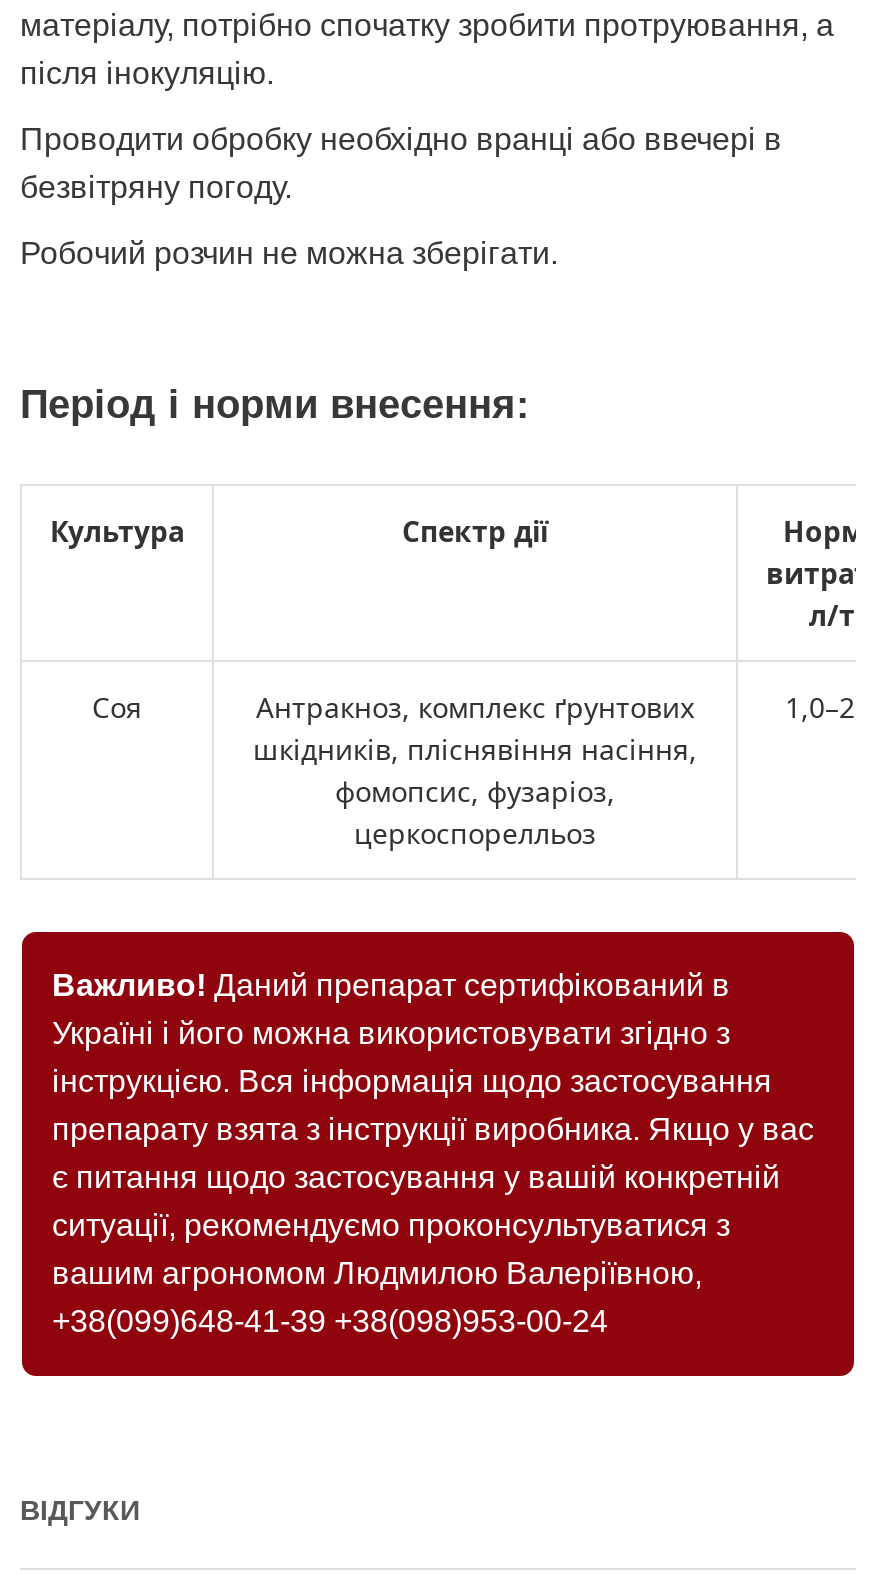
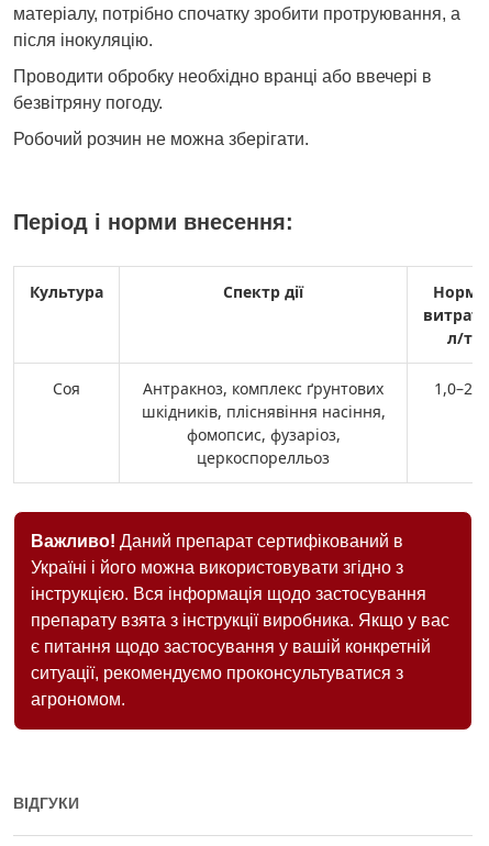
[52,1256,702,1338] вашим агрономом Людмилою Валеріївною, | +38(099)648-41-39 +38(098)953-00-24 -> [31,690,125,709] агрономом.

